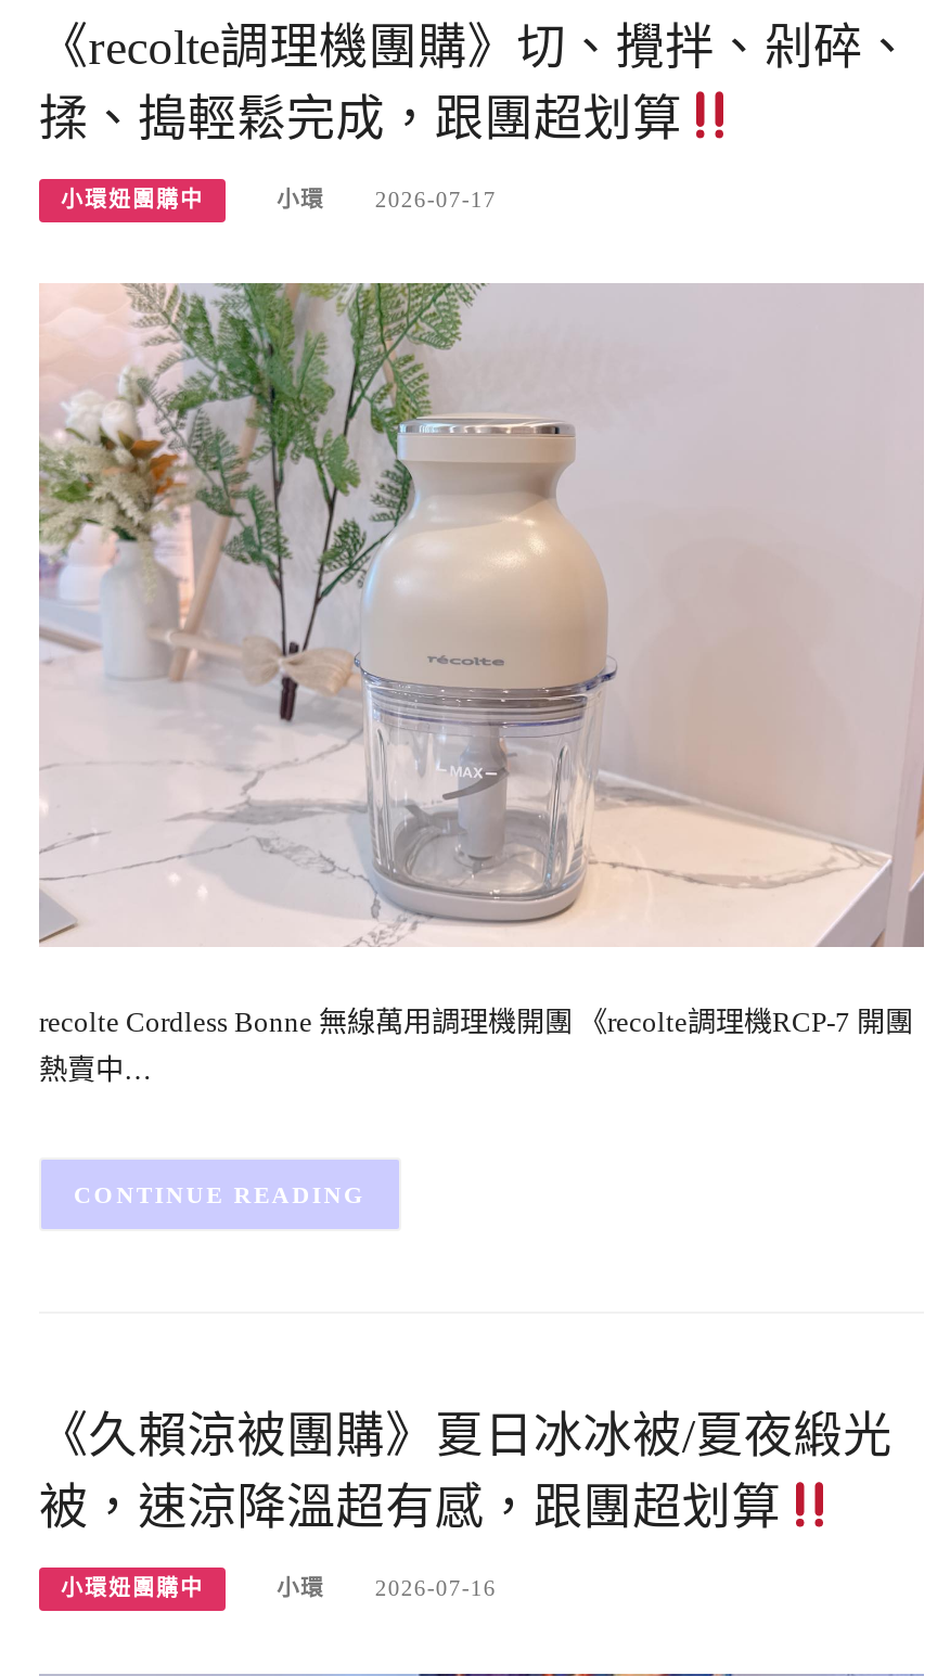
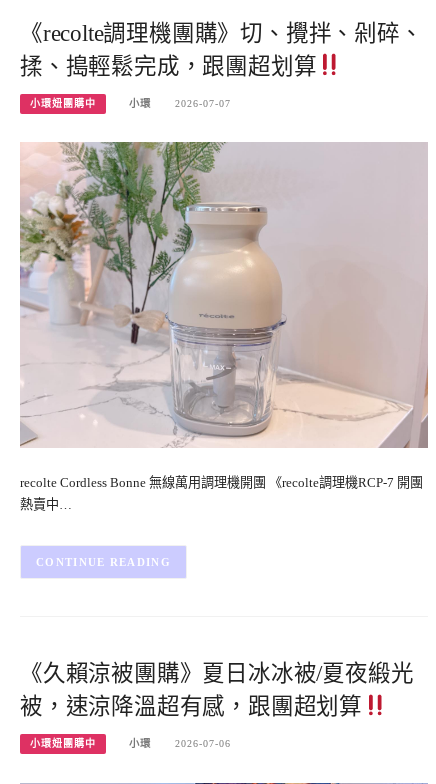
[375,187,496,211] 2026-07-17 -> [175,98,231,109] 2026-07-07
[375,1576,496,1600] 2026-07-16 -> [175,738,231,749] 2026-07-06

